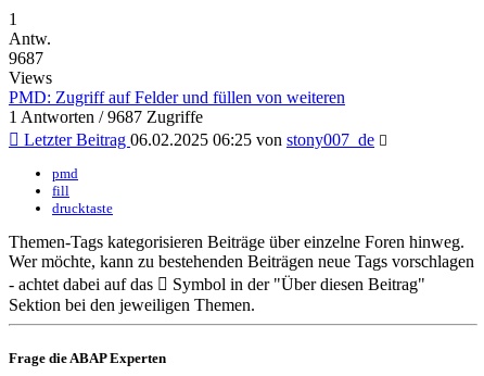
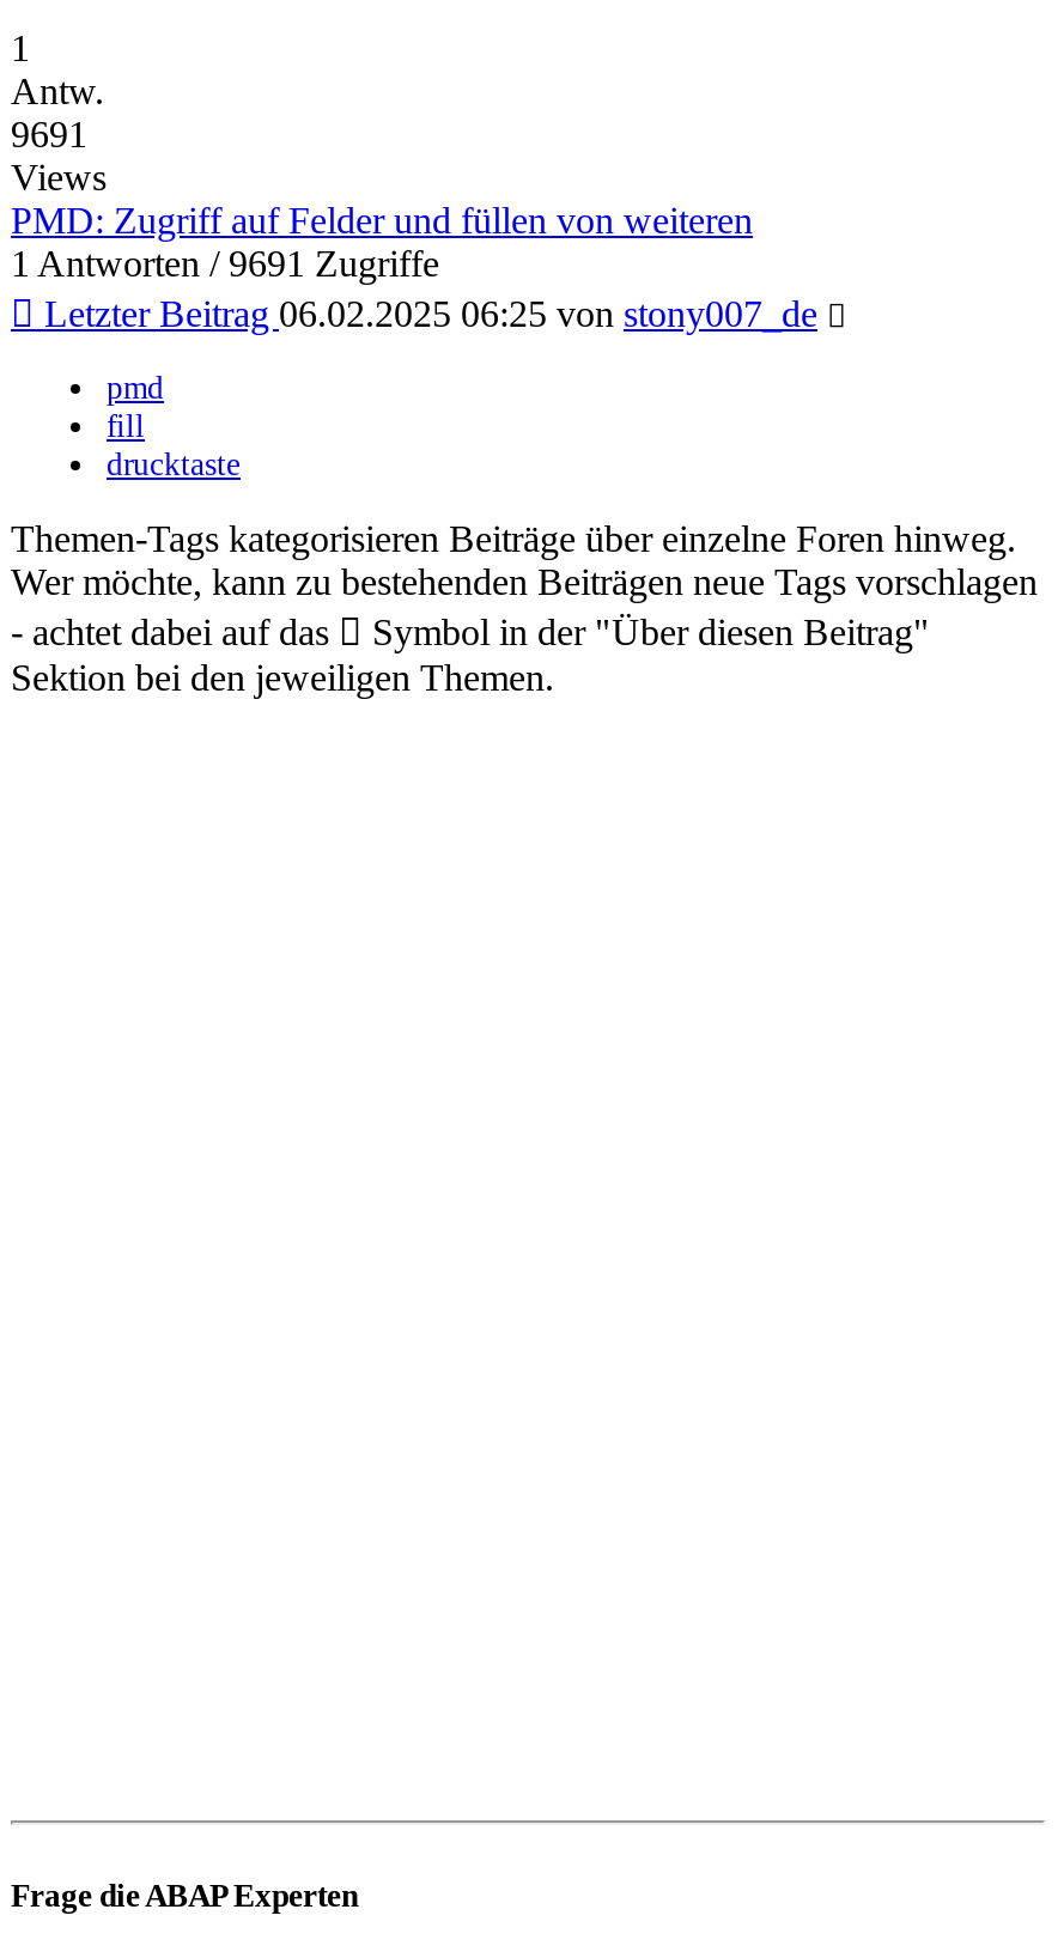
[9,49,43,67] 9687 -> [11,114,87,154] 9691
[9,108,203,126] 1 Antworten / 9687 Zugriffe -> [11,243,439,284] 1 Antworten / 9691 Zugriffe

